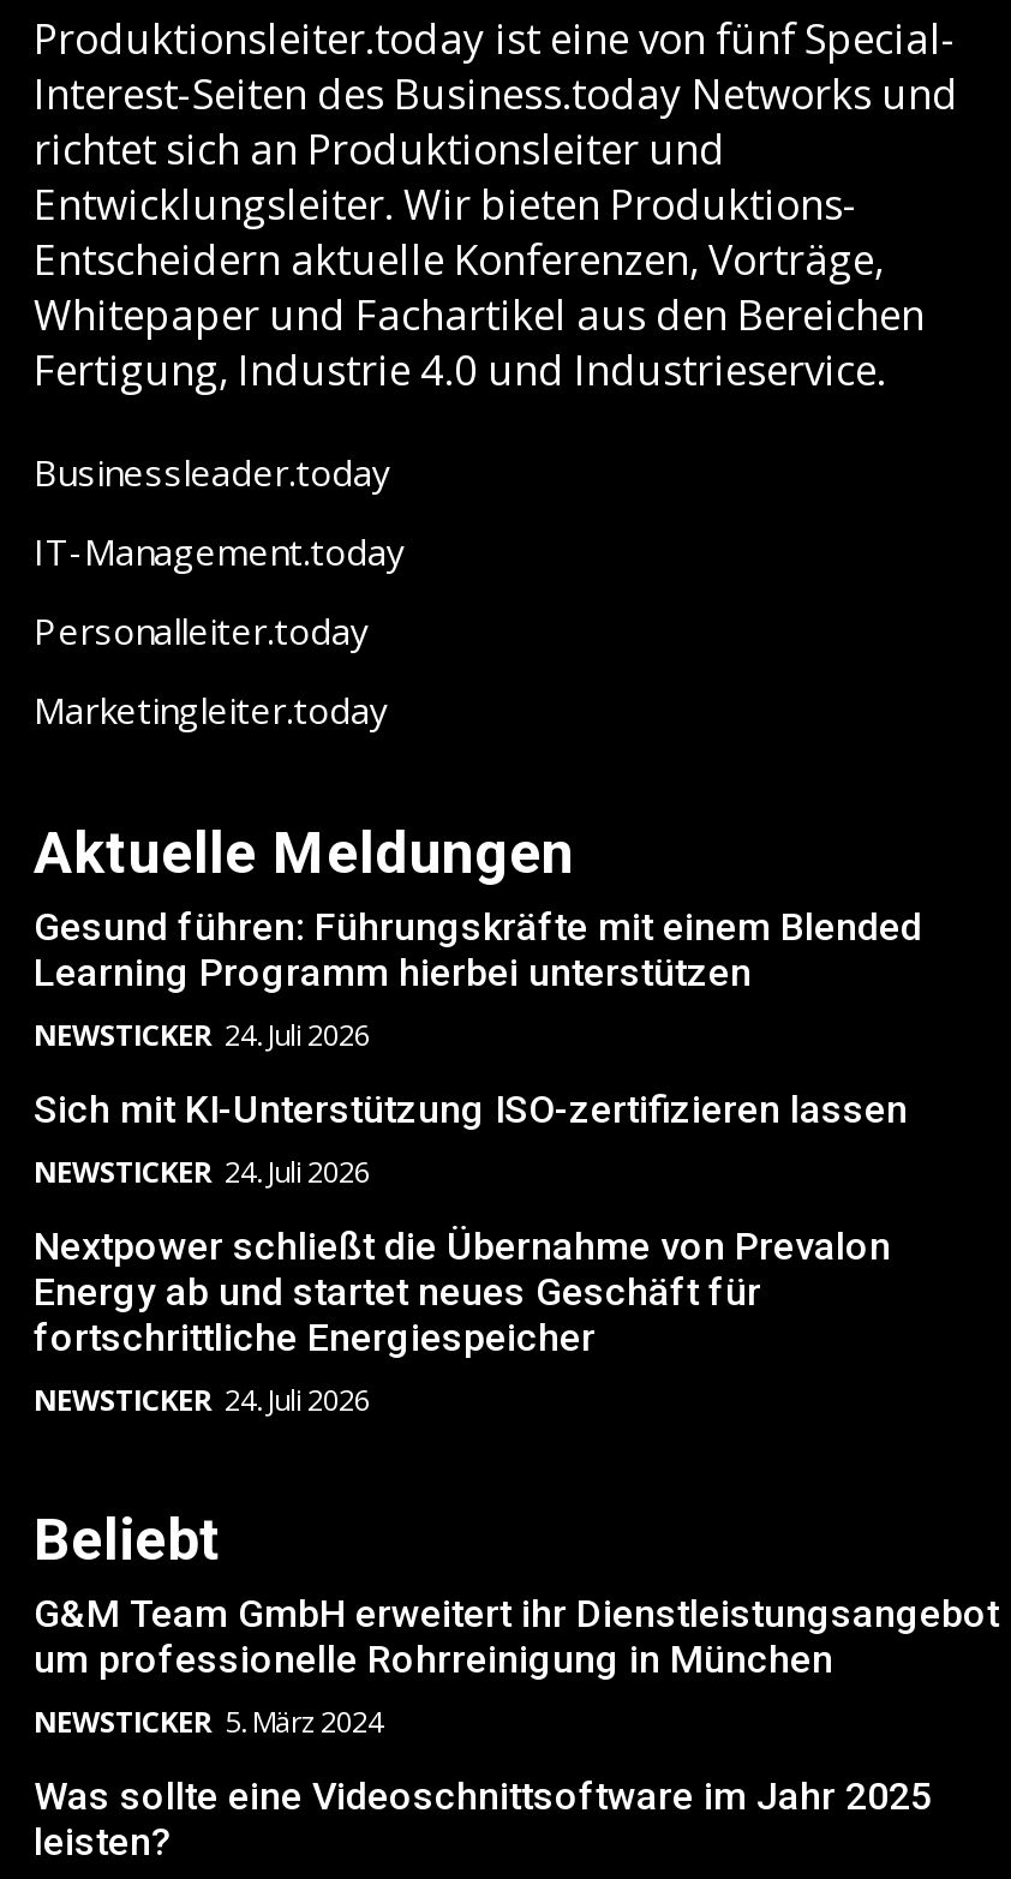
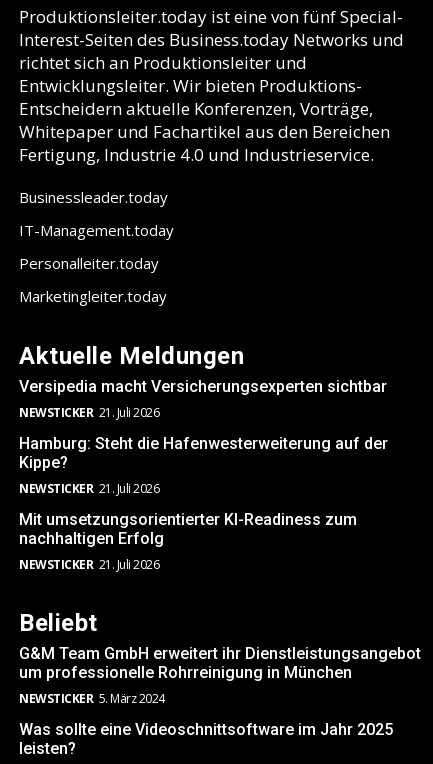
[34,905,922,1056] Gesund führen: Führungskräfte mit einem Blended | Learning Programm hierbei unterstützen | NEWSTICKER 24. Juli 2026 -> [19,377,387,421] Versipedia macht Versicherungsexperten sichtbar | NEWSTICKER 21. Juli 2026
[34,1087,908,1193] Sich mit KI-Unterstützung ISO-zertifizieren lassen | NEWSTICKER 24. Juli 2026 -> [19,434,388,497] Hamburg: Steht die Hafenwesterweiterung auf der | Kippe? | NEWSTICKER 21. Juli 2026
[34,1224,891,1421] Nextpower schließt die Übernahme von Prevalon | Energy ab und startet neues Geschäft für | fortschrittliche Energiespeicher | NEWSTICKER 24. Juli 2026 -> [19,510,357,573] Mit umsetzungsorientierter KI-Readiness zum | nachhaltigen Erfolg | NEWSTICKER 21. Juli 2026

